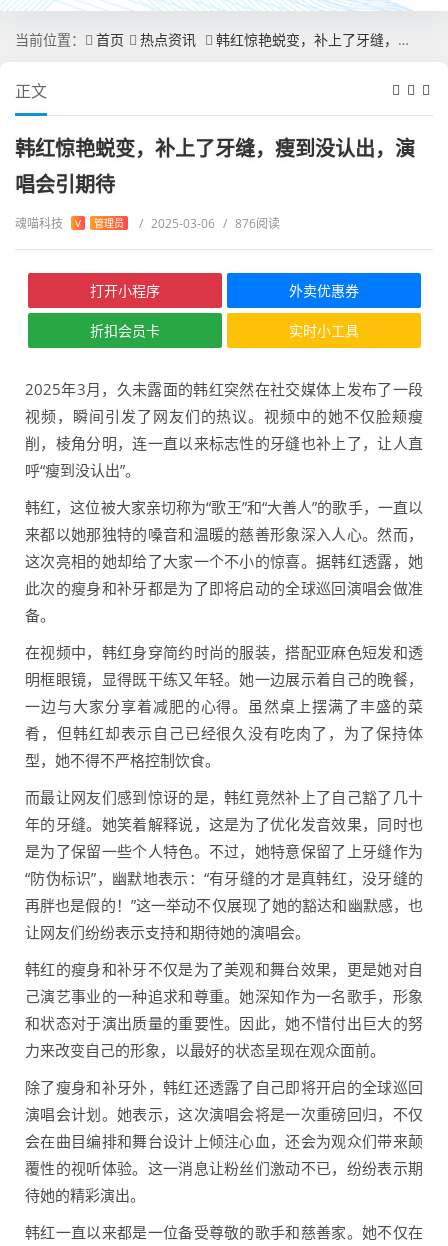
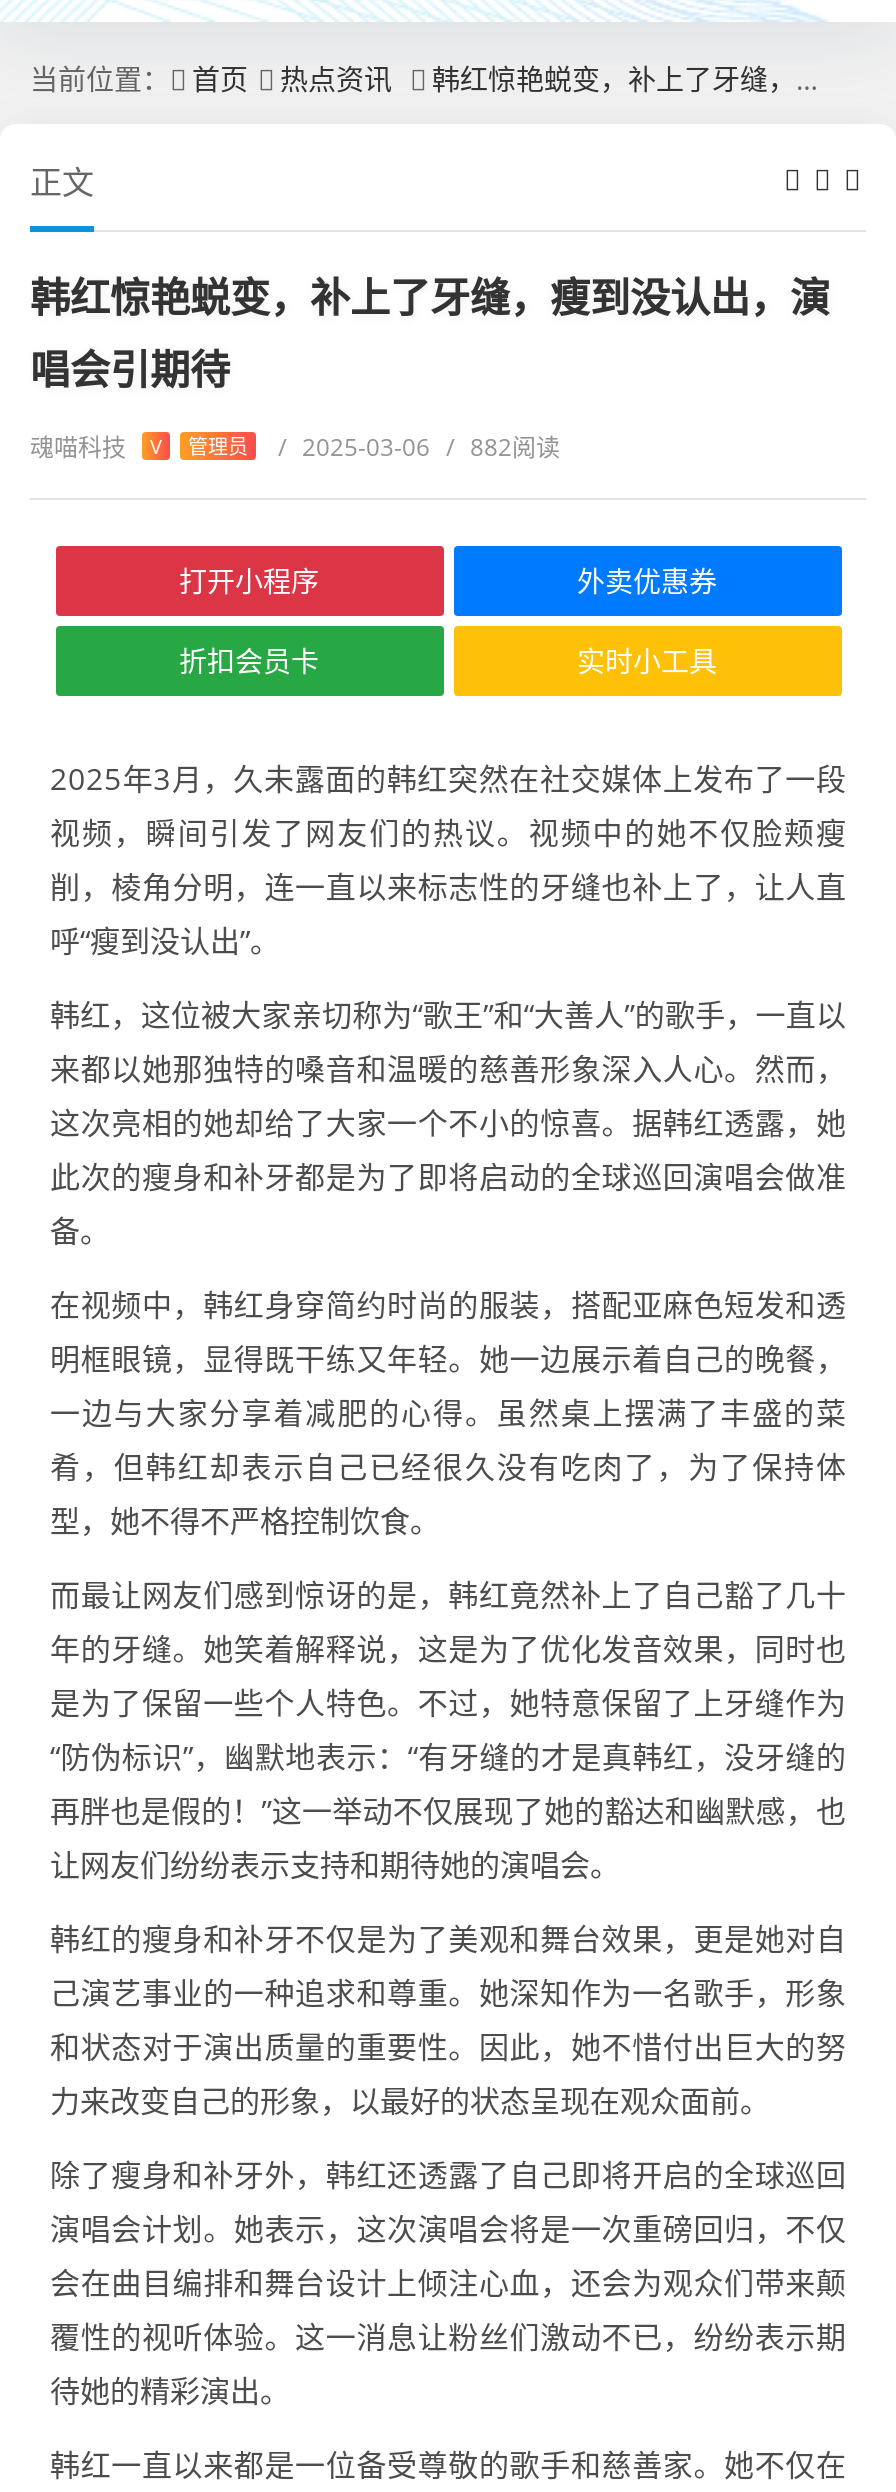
[139,215,280,232] / 2025-03-06 / 876阅读 -> [278,430,560,464] / 2025-03-06 / 882阅读

